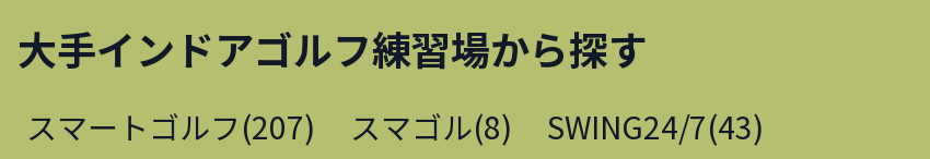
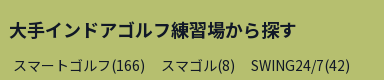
[26,105,315,148] スマートゴルフ(207) -> [13,55,145,75] スマートゴルフ(166)
[547,105,764,148] SWING24/7(43) -> [251,55,350,75] SWING24/7(42)

